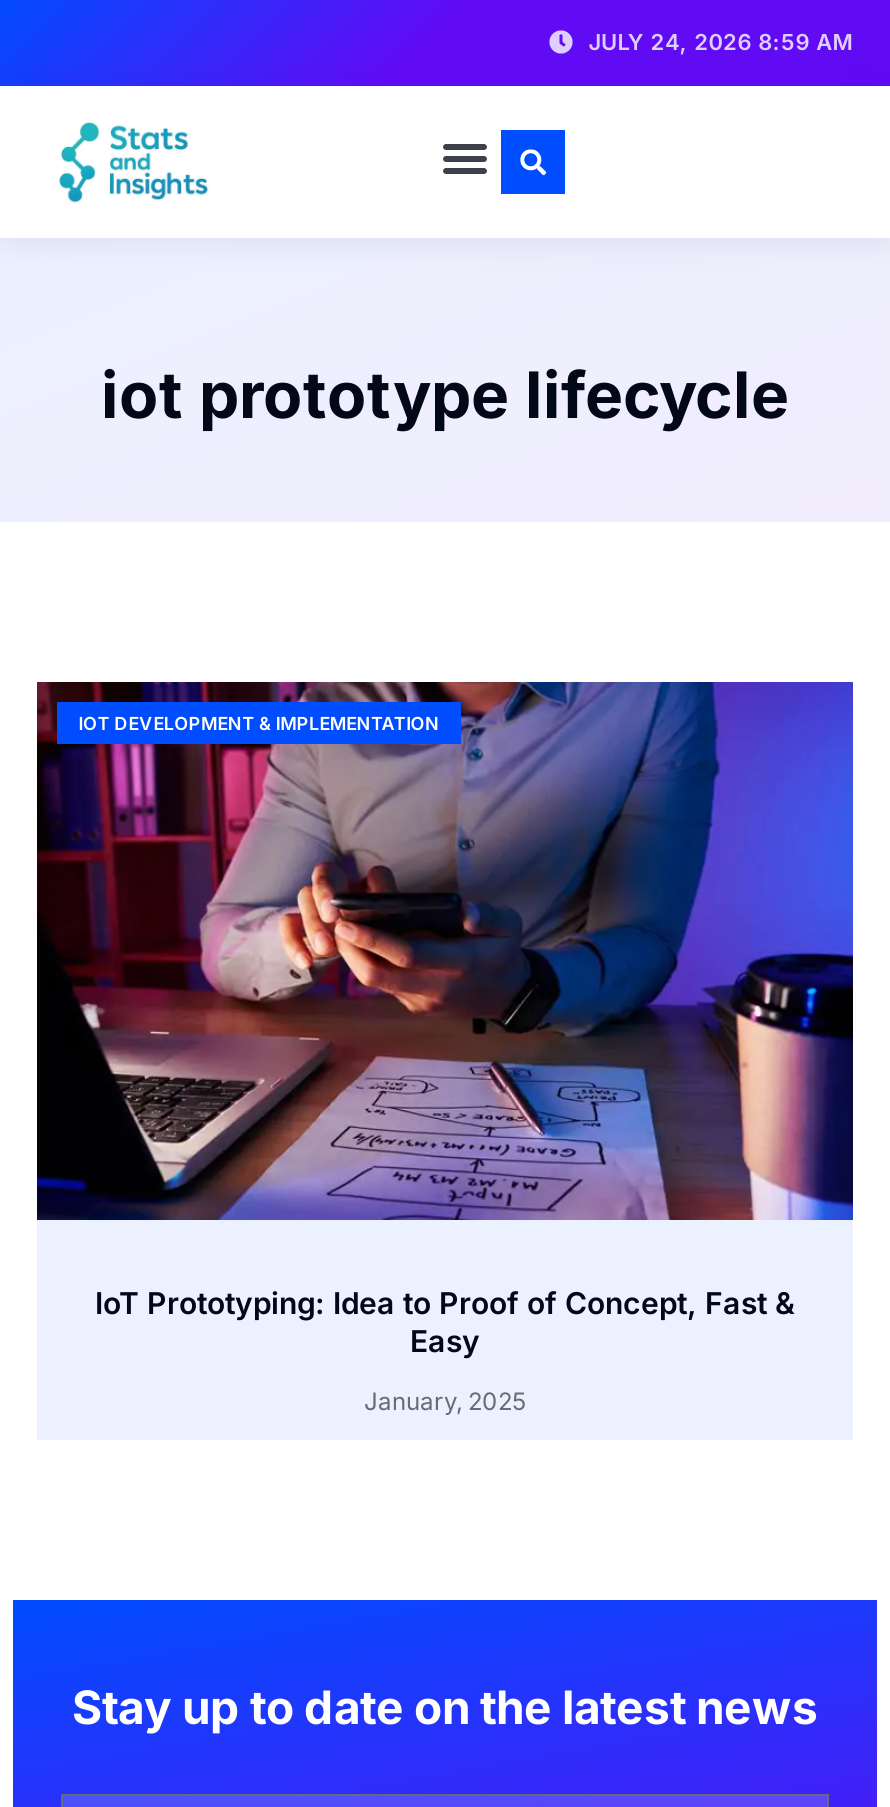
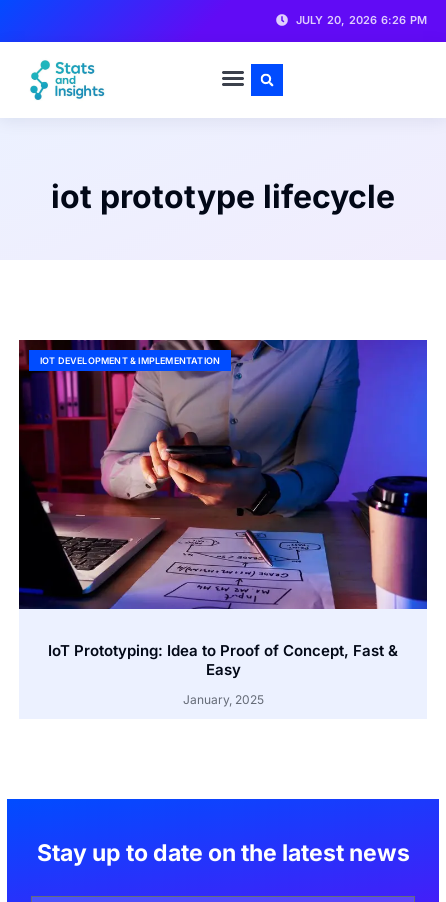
[589,27,853,55] JULY 24, 2026 8:59 AM -> [296,12,427,26] JULY 20, 2026 6:26 PM

